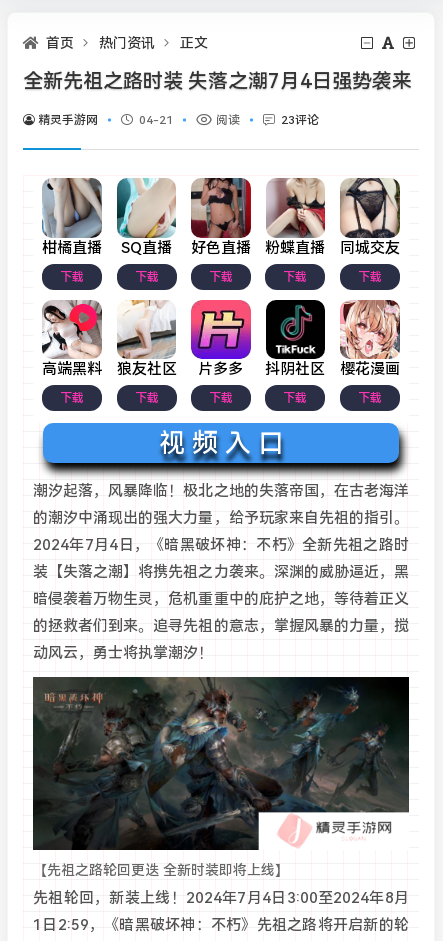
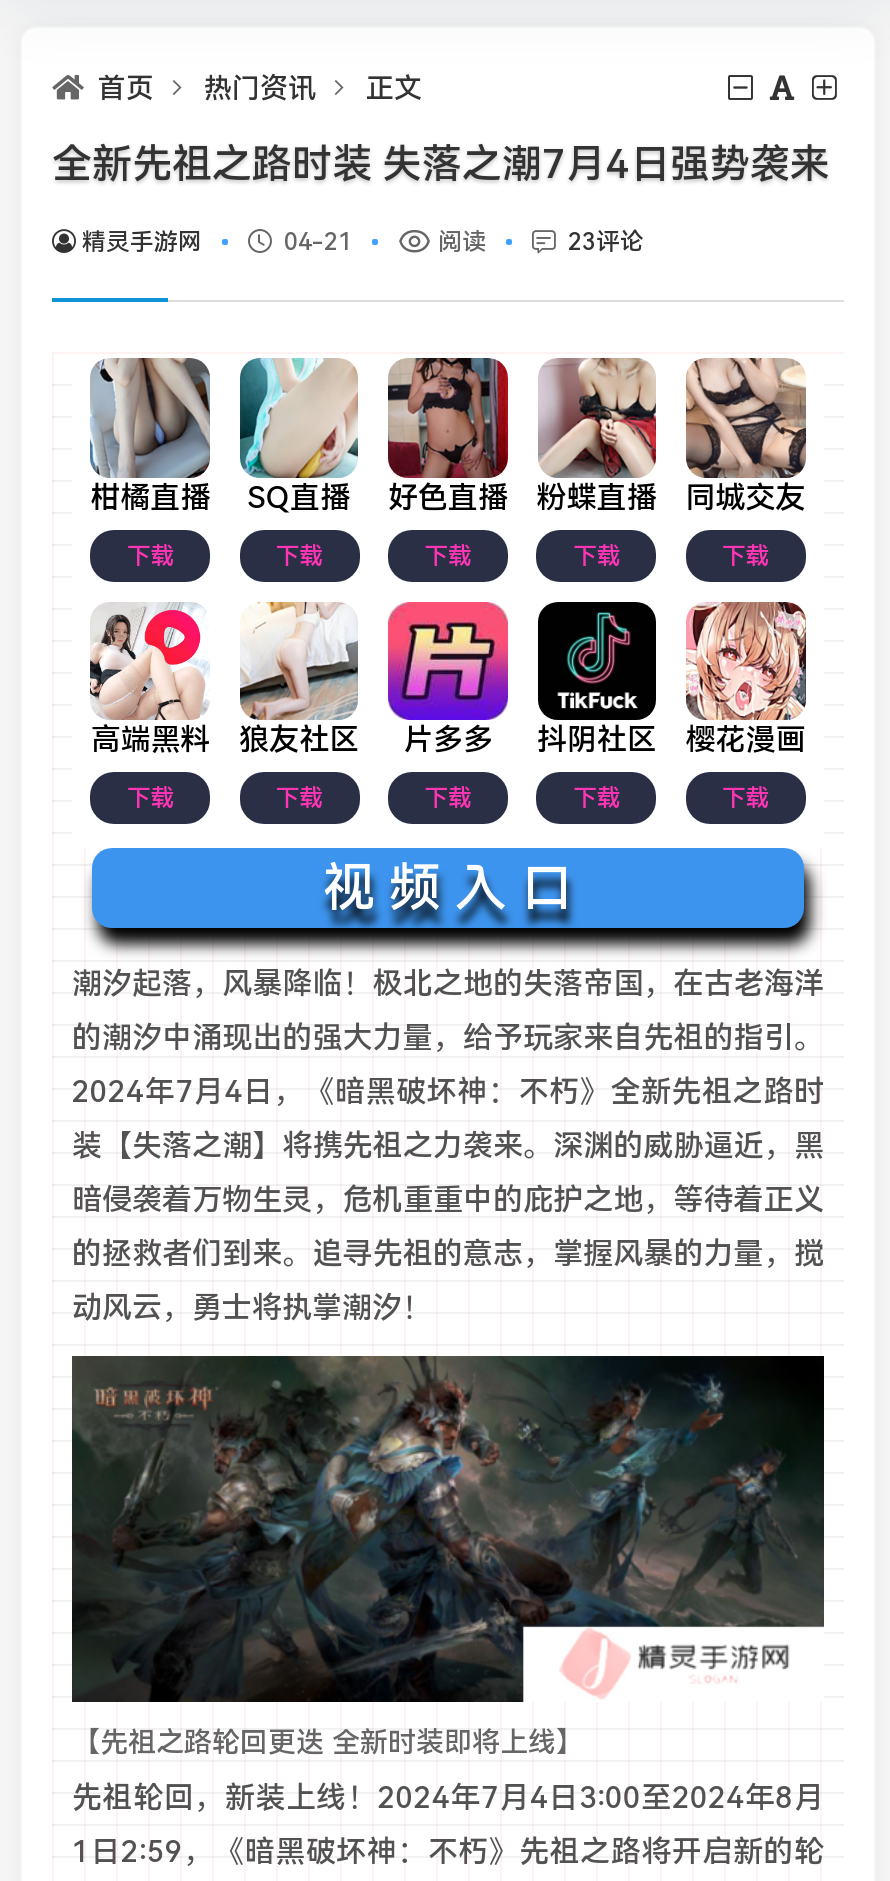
[340,177,401,236] [image] -> [686,358,806,474] [image]
[41,300,103,358] [image] -> [88,604,210,718] [image]

